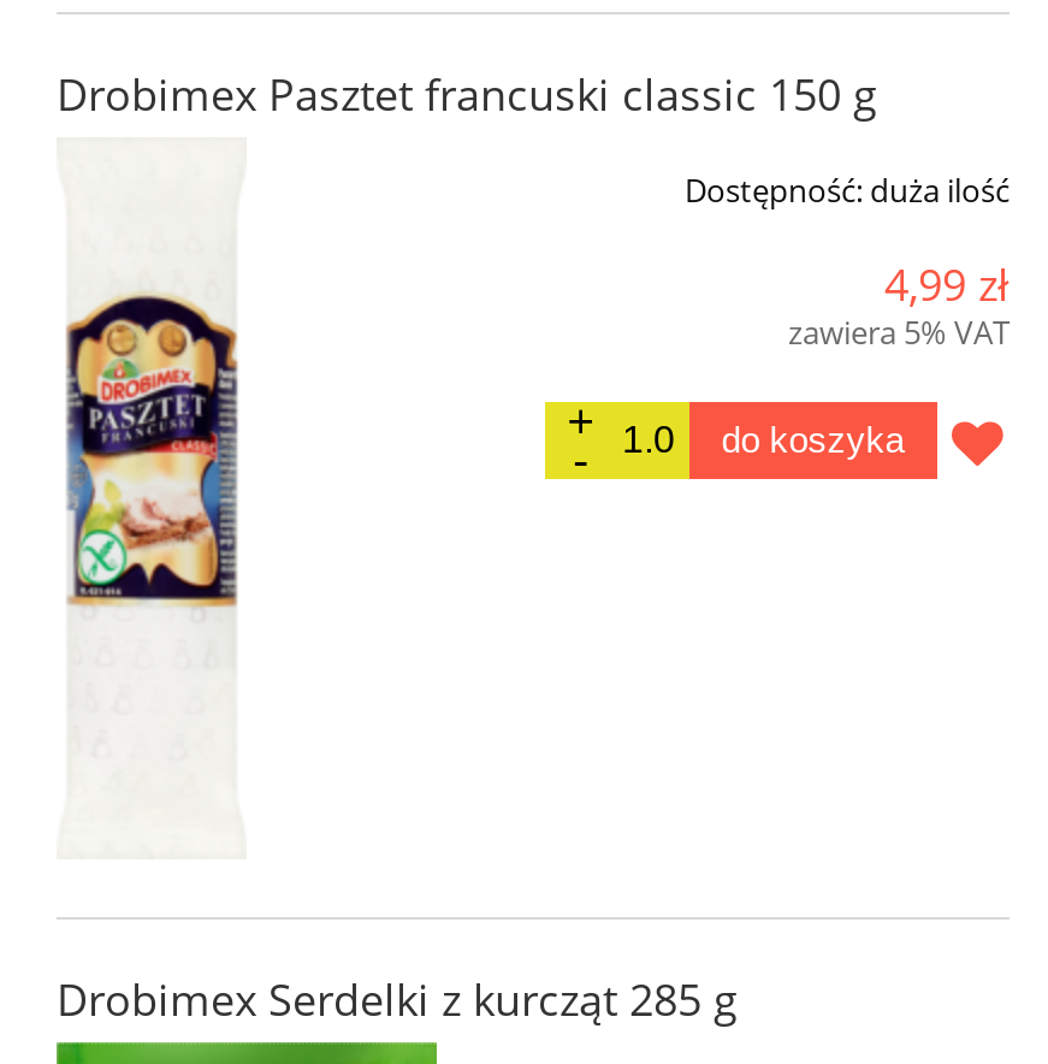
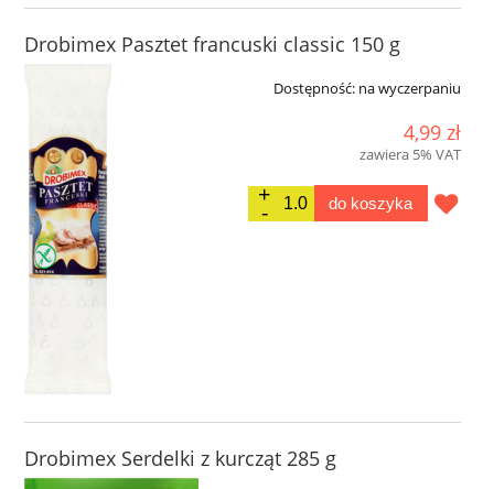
[685,167,1009,210] Dostępność: duża ilość -> [273,79,461,98] Dostępność: na wyczerpaniu

